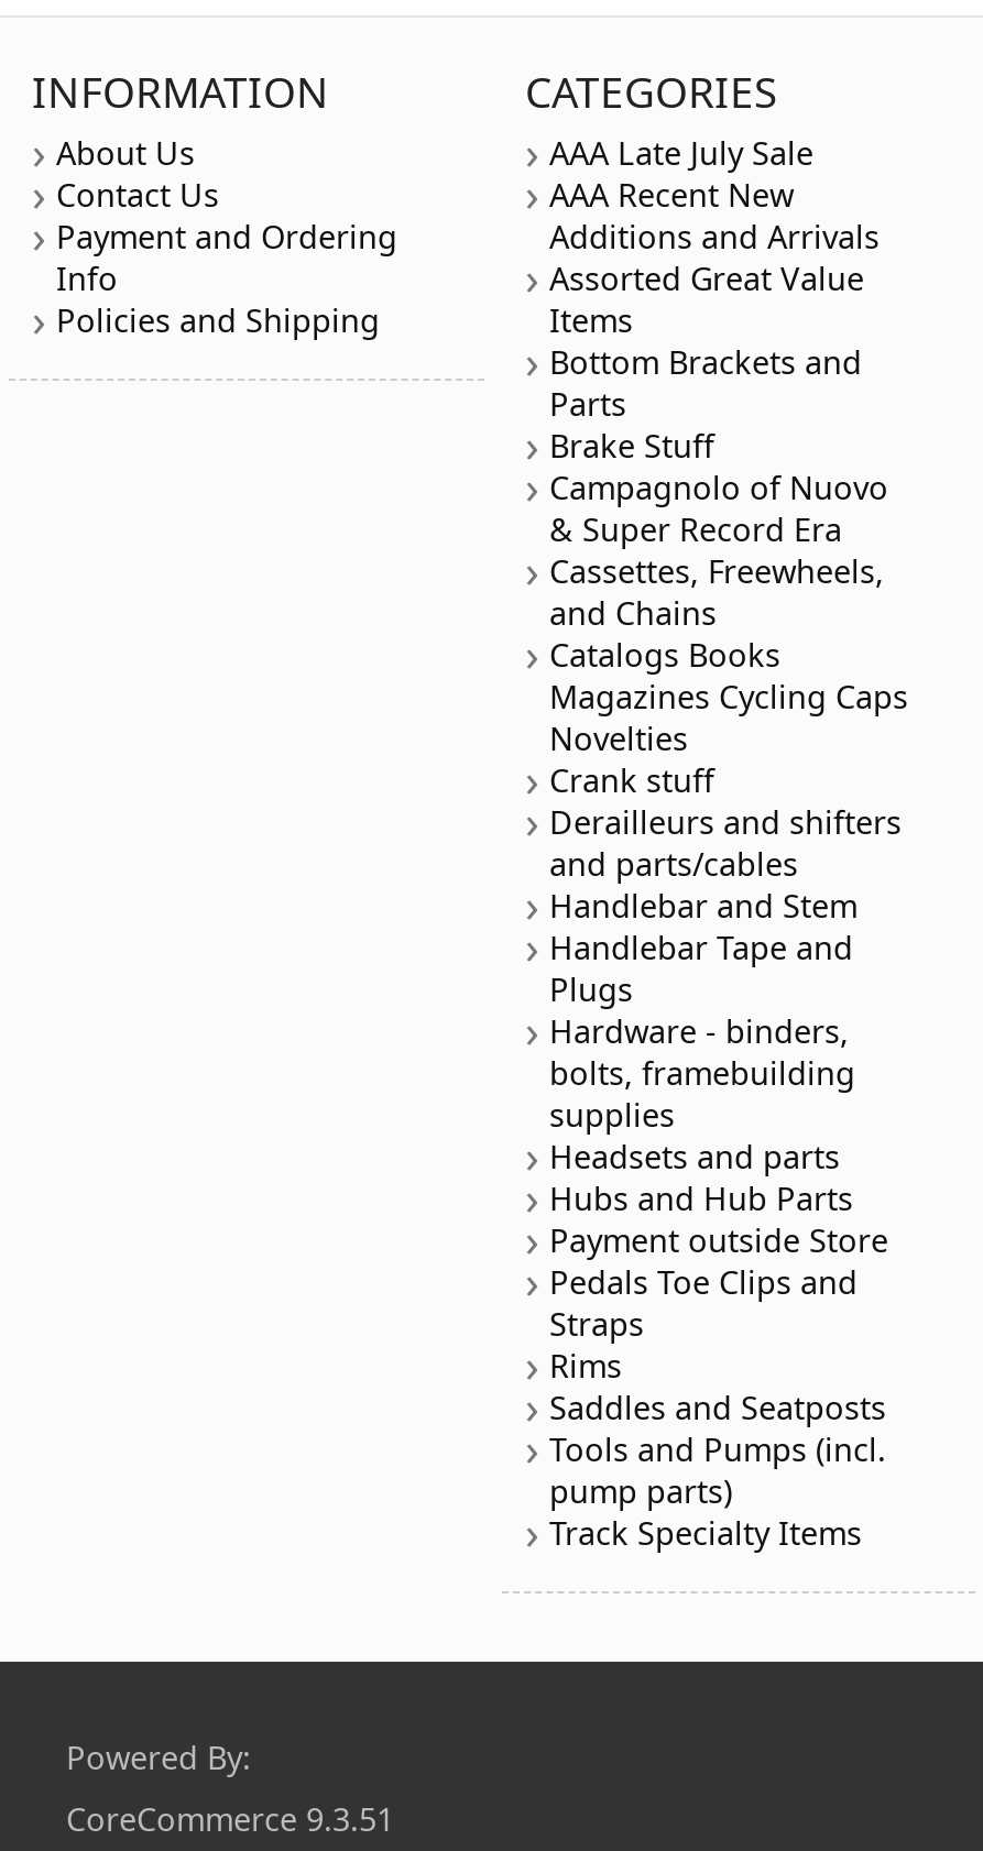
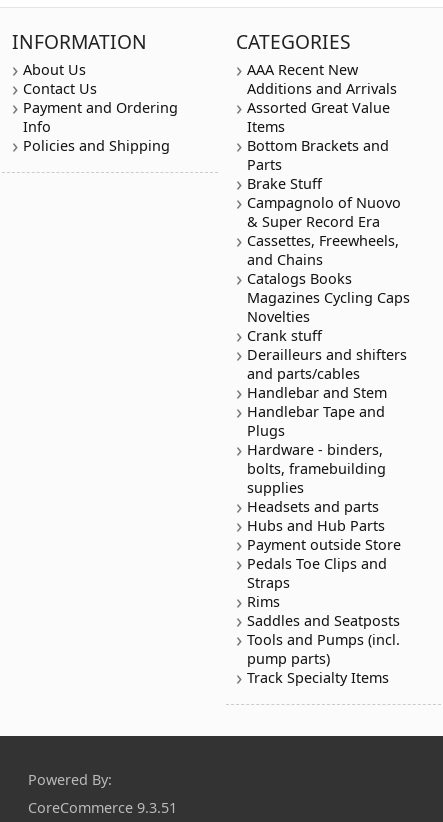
[549,132,813,174] AAA Late July Sale -> none

